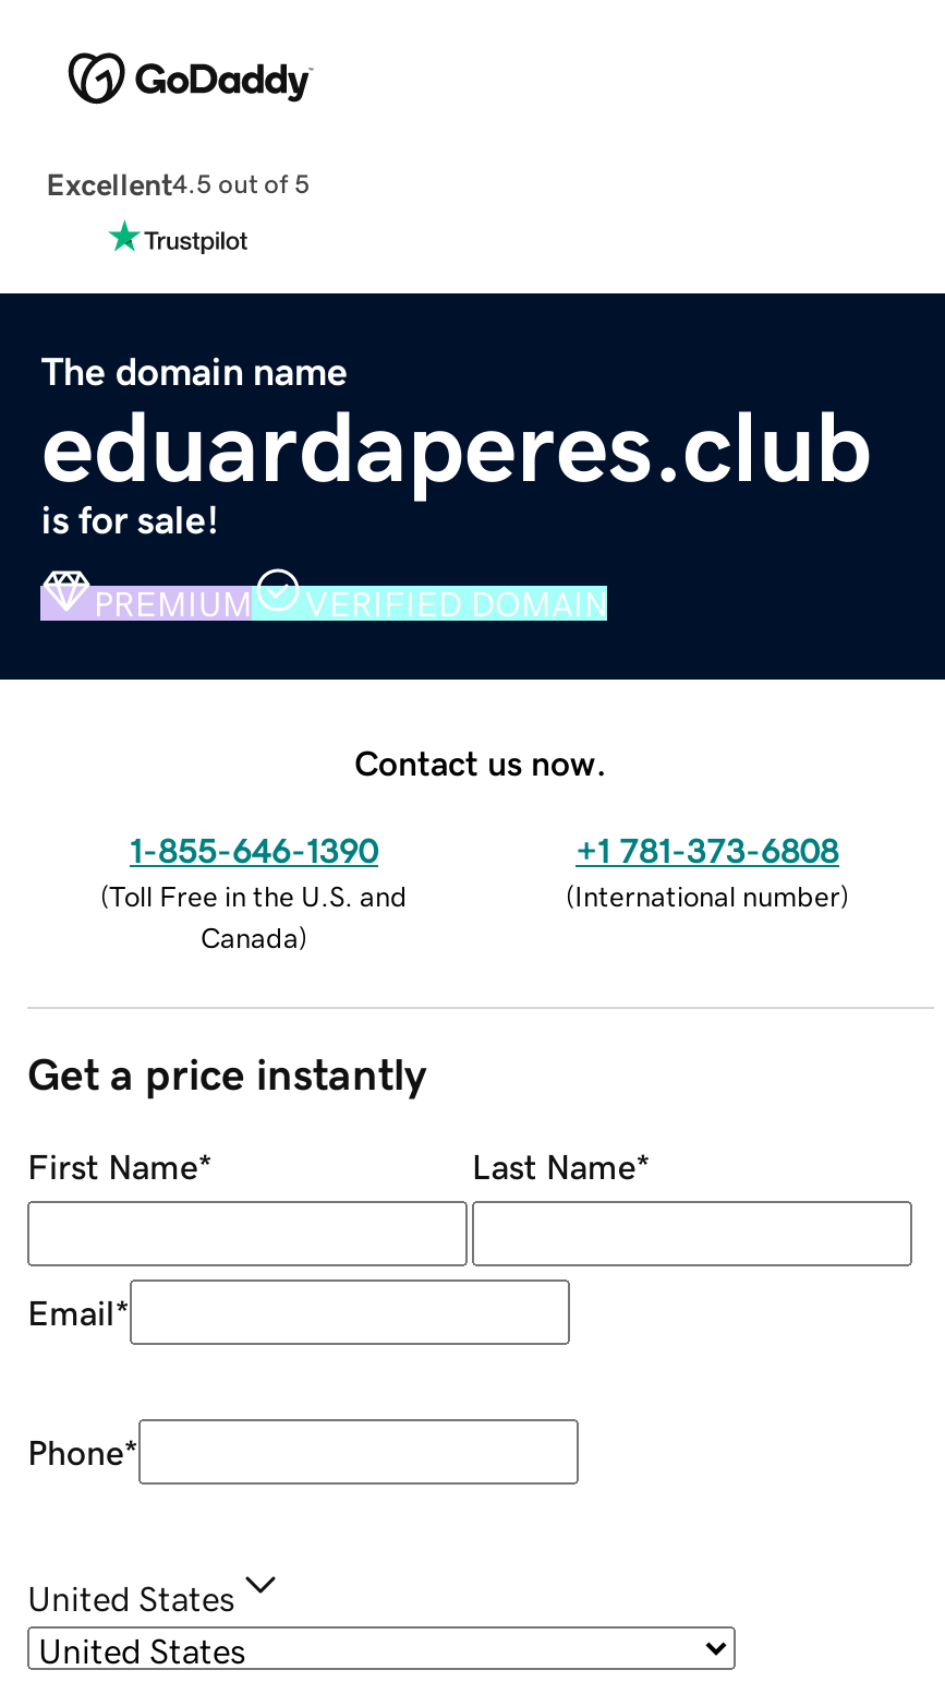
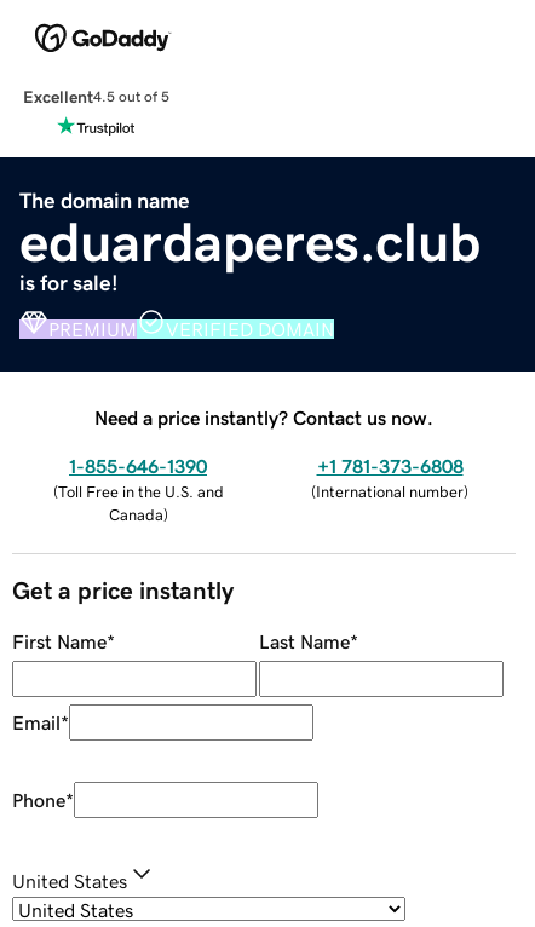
[354,744,607,779] Contact us now. -> [94,407,433,427] Need a price instantly? Contact us now.

